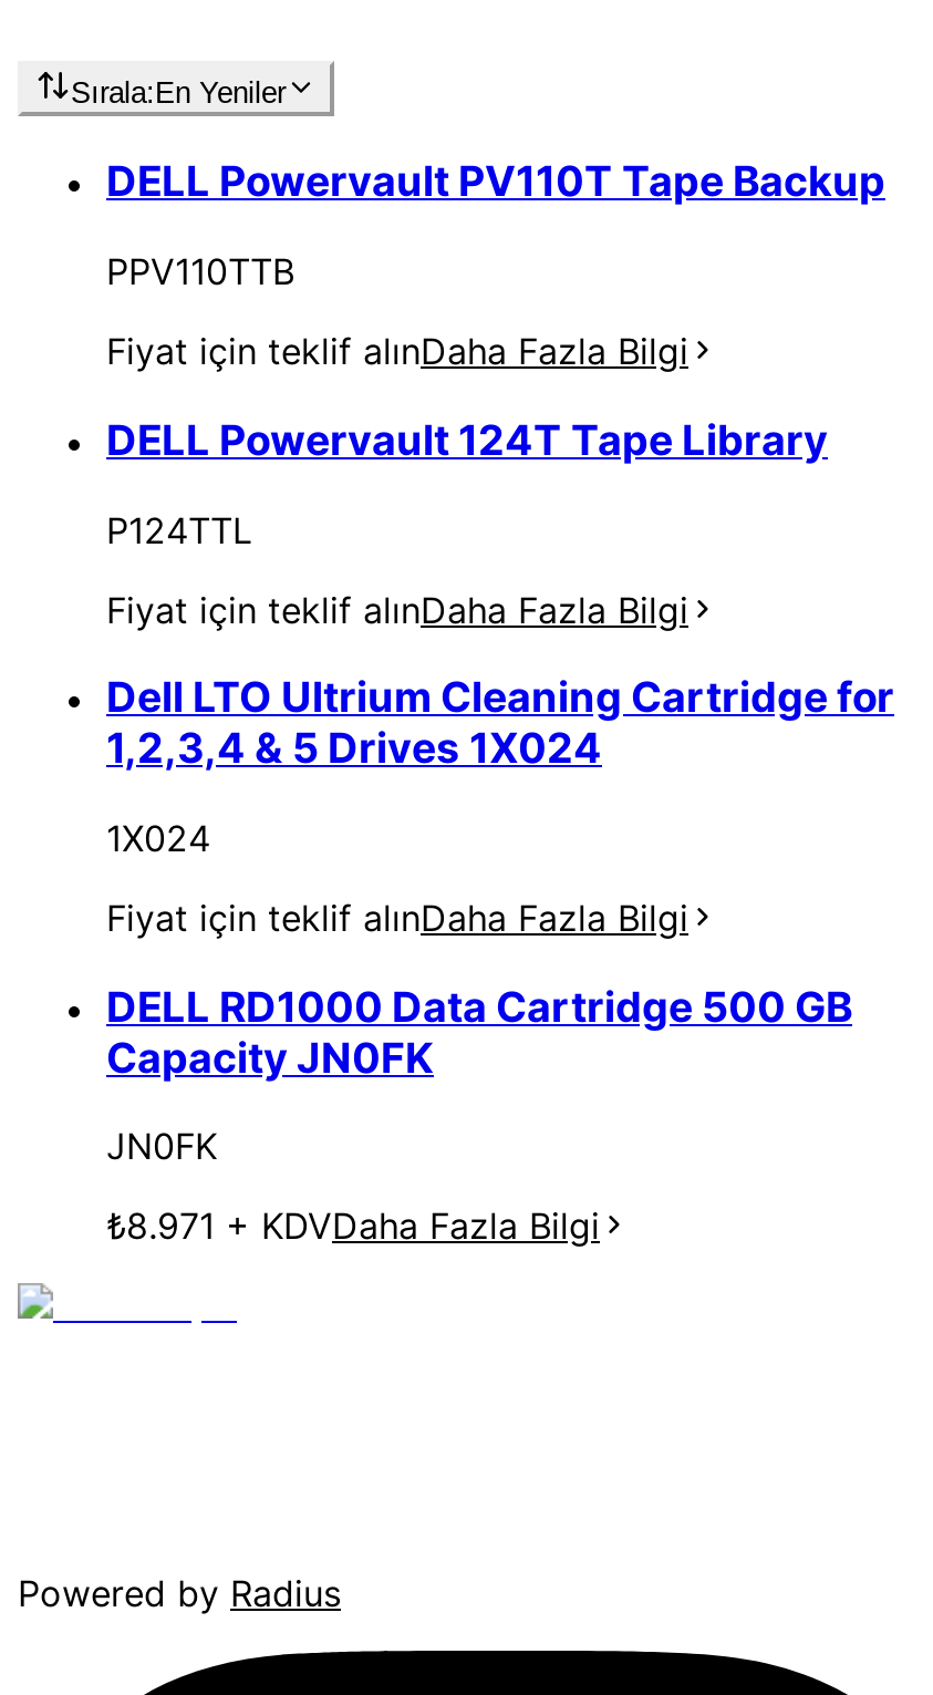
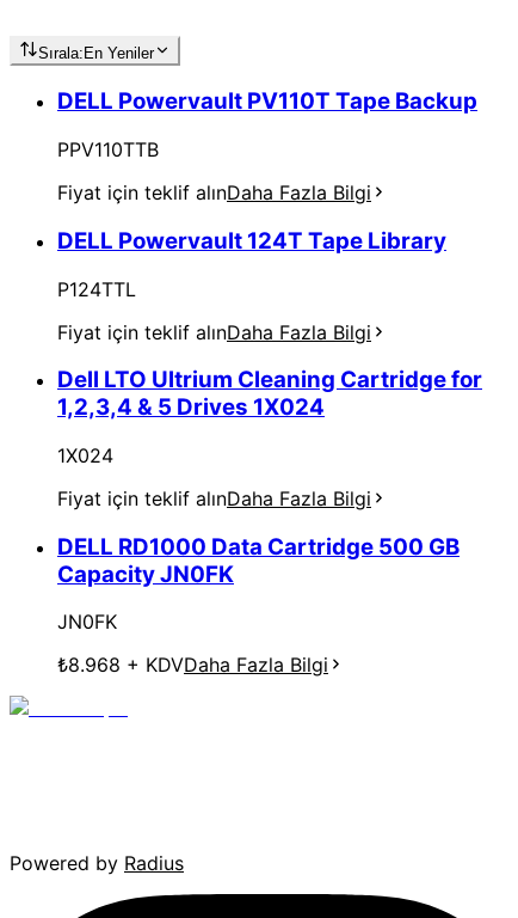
[106,1204,600,1249] ₺8.971 + KDVDaha Fazla Bilgi -> [57,653,328,677] ₺8.968 + KDVDaha Fazla Bilgi

